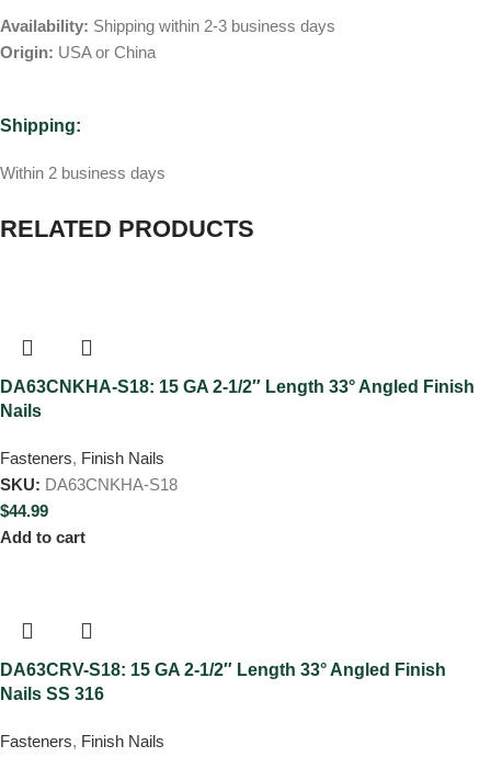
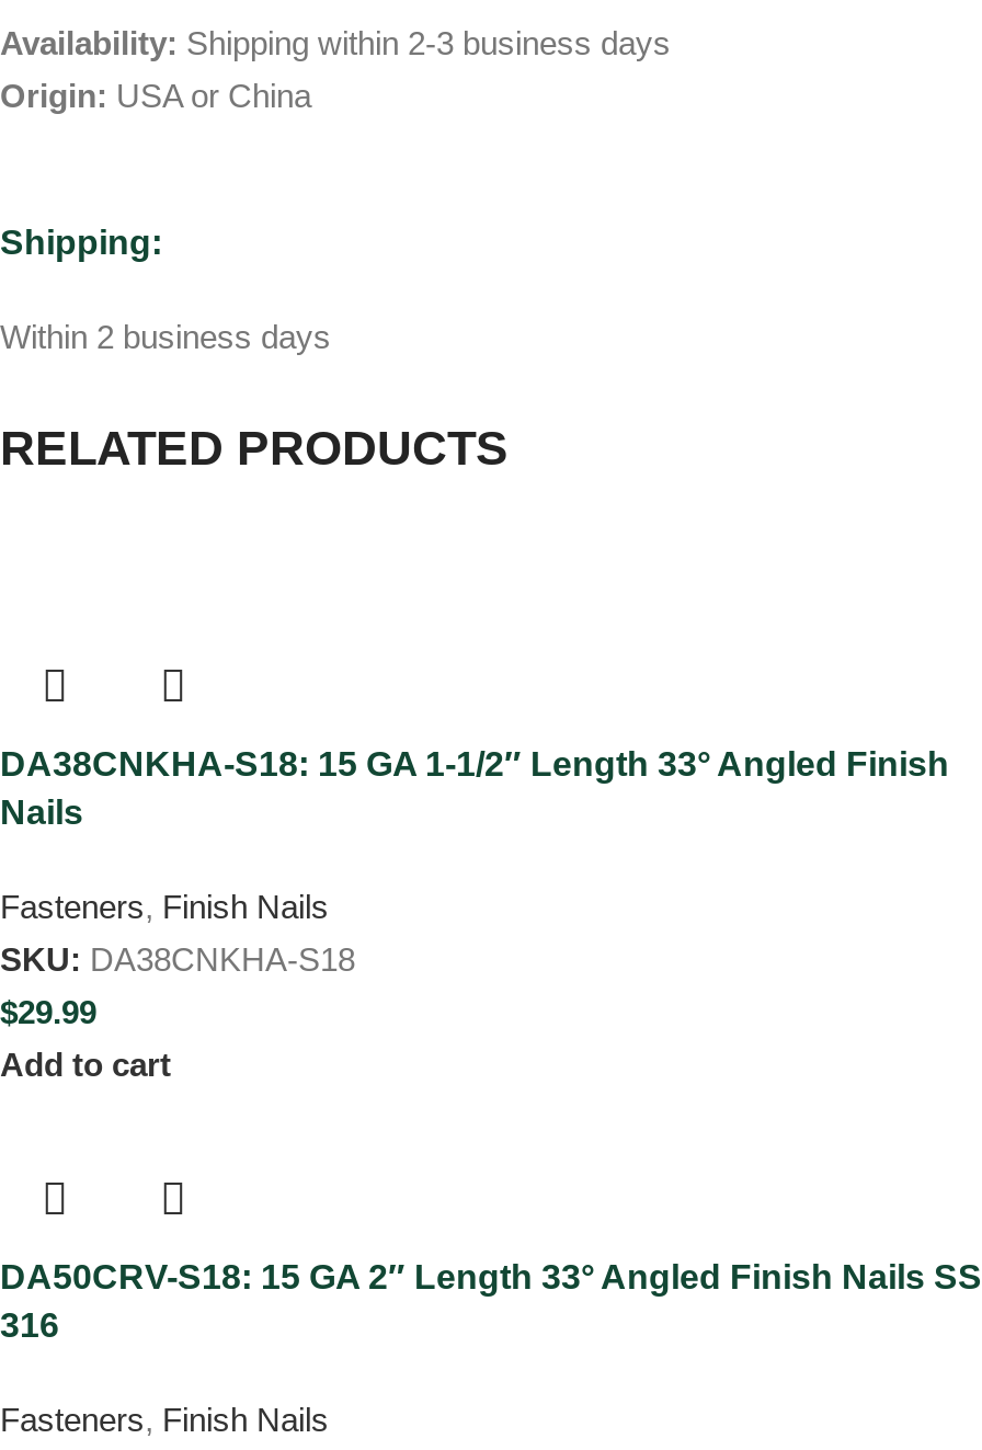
[0,378,475,396] DA63CNKHA-S18: 15 GA 2-1/2″ Length 33° Angled Finish -> [0,746,949,783] DA38CNKHA-S18: 15 GA 1-1/2″ Length 33° Angled Finish
[0,475,178,494] SKU: DA63CNKHA-S18 -> [0,941,355,979] SKU: DA38CNKHA-S18
[0,502,48,520] $44.99 -> [0,994,96,1031] $29.99
[0,661,446,704] DA63CRV-S18: 15 GA 2-1/2″ Length 33° Angled Finish | Nails SS 316 -> [0,1259,982,1345] DA50CRV-S18: 15 GA 2″ Length 33° Angled Finish Nails SS | 316

